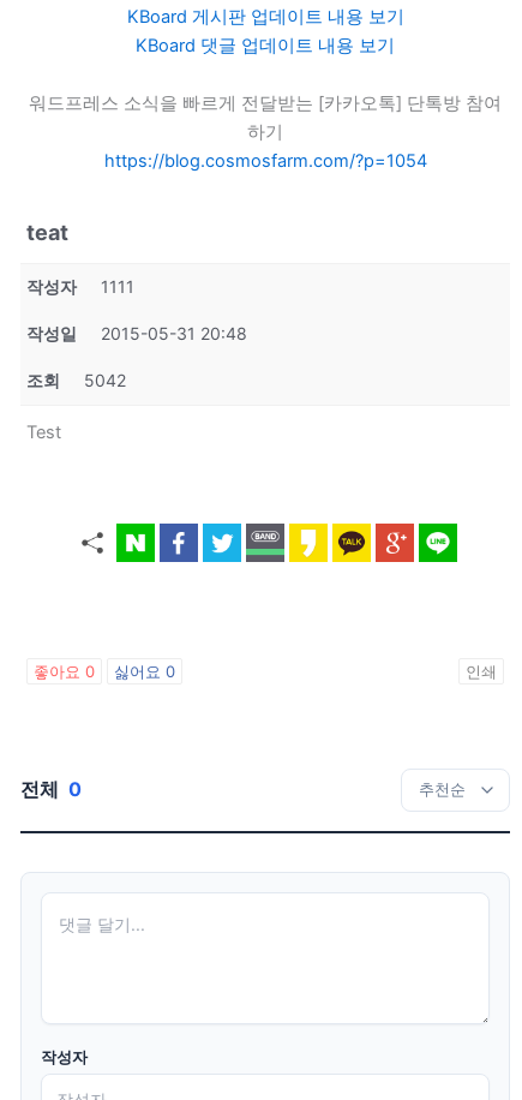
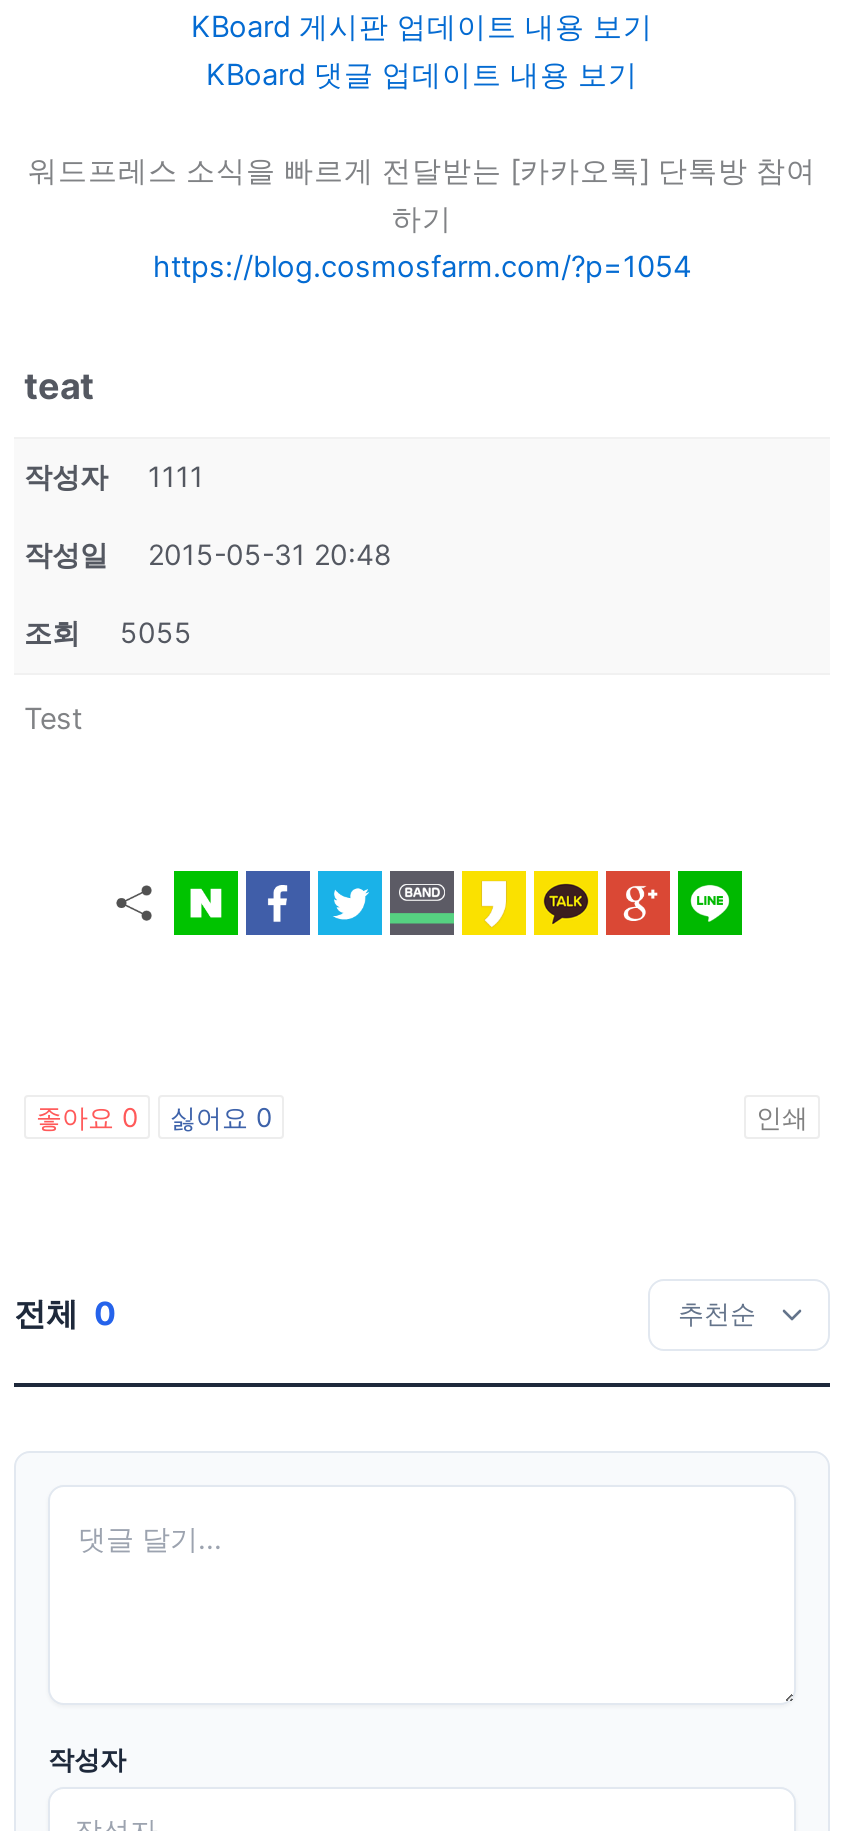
[26,370,126,390] 조회 5042 -> [24,615,192,649] 조회 5055

